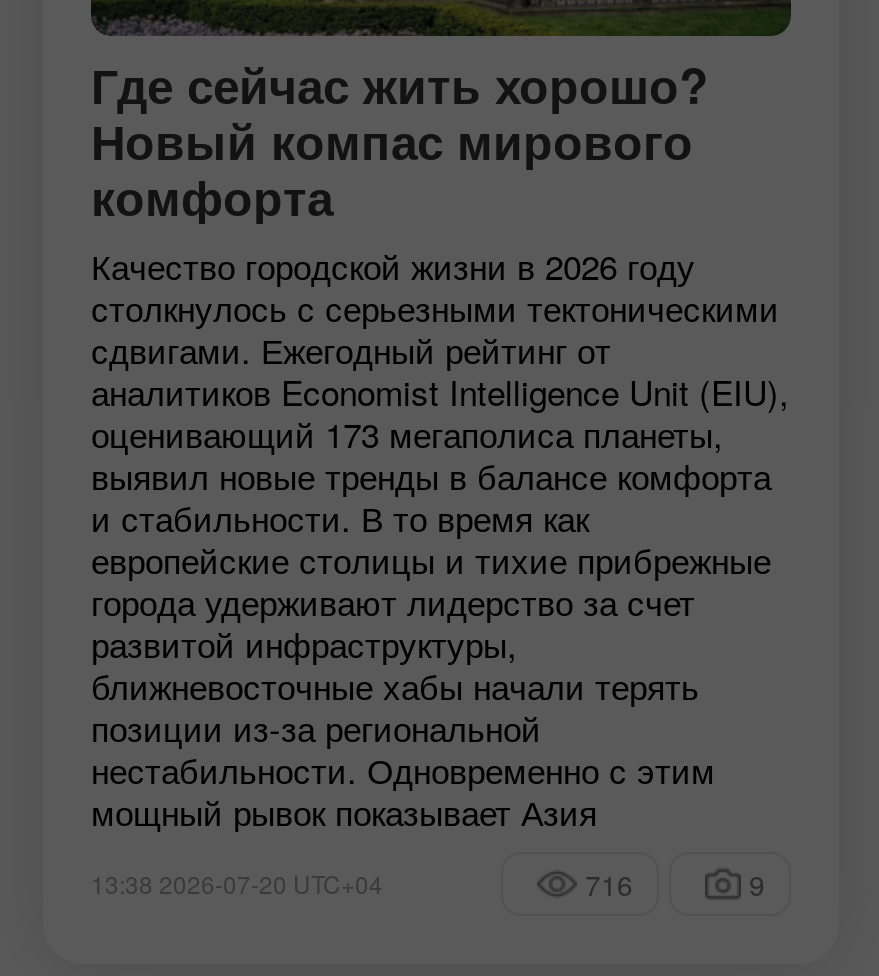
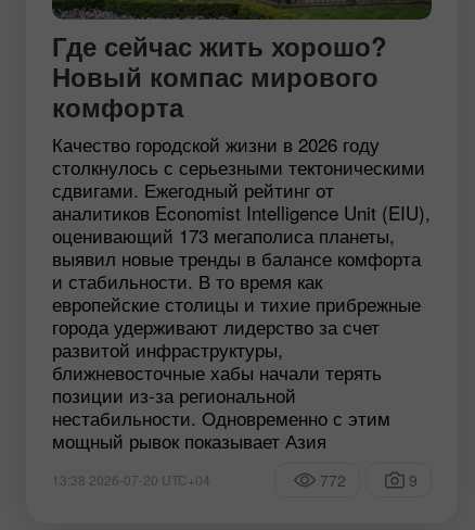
[585,865,633,905] 716 -> [320,470,346,491] 772

